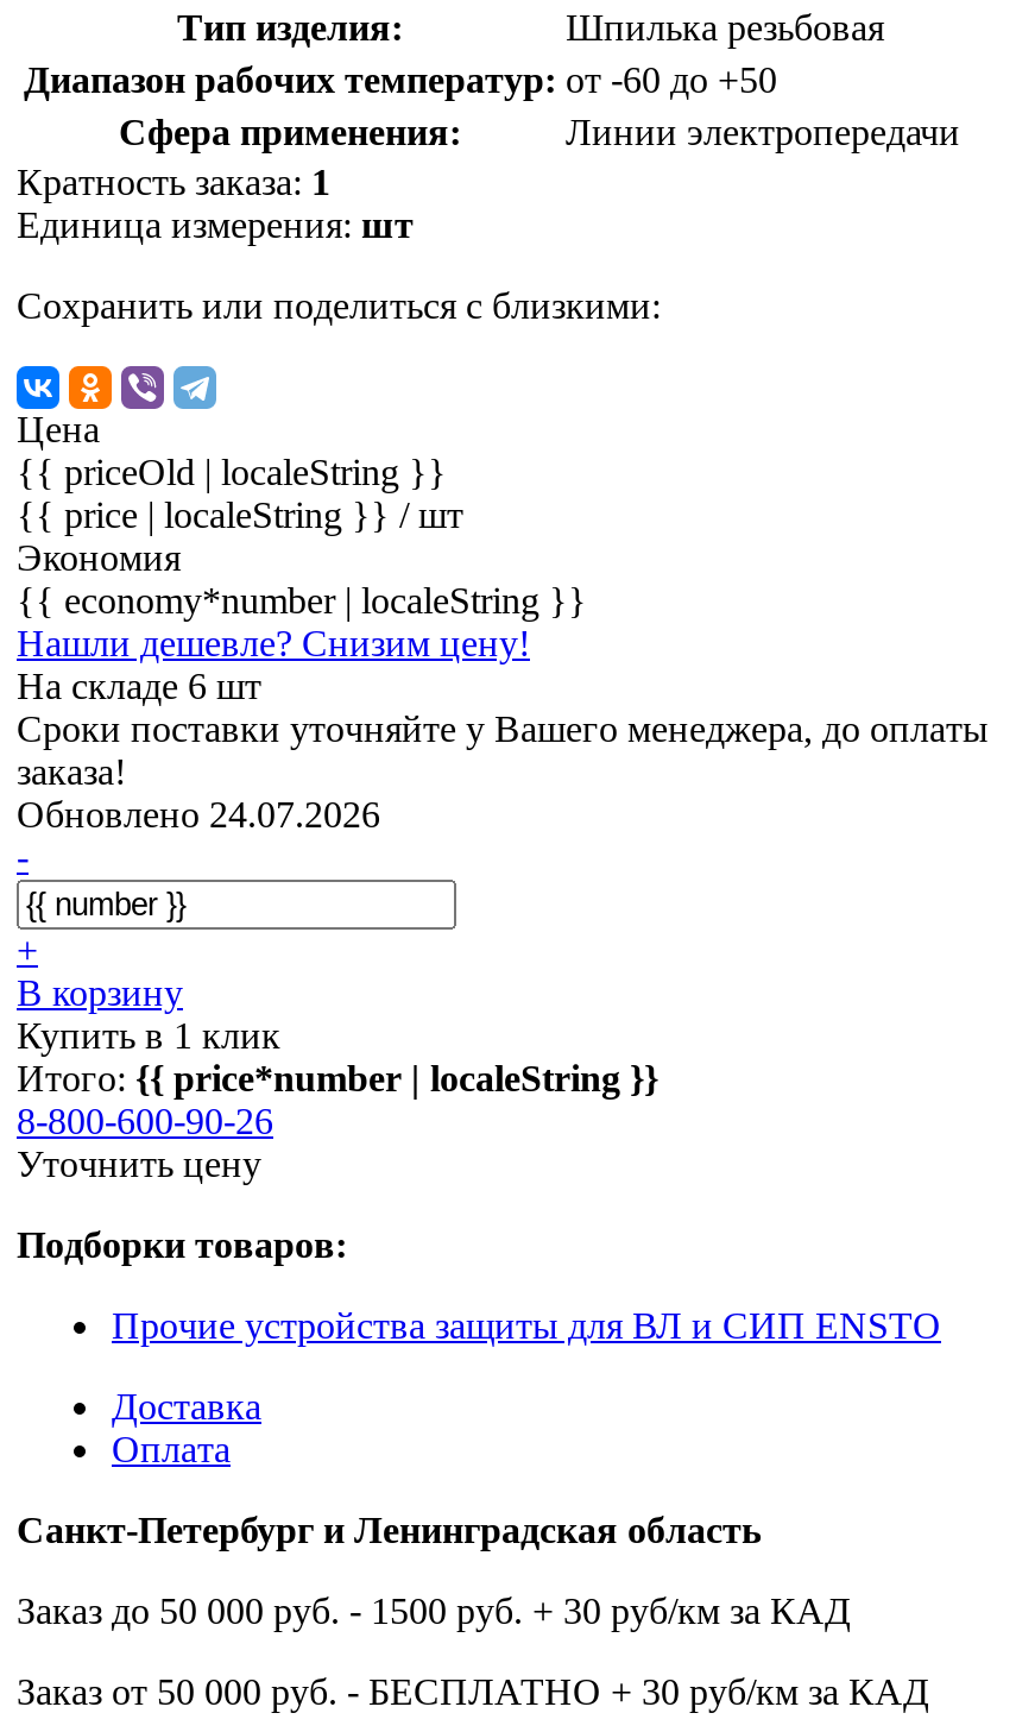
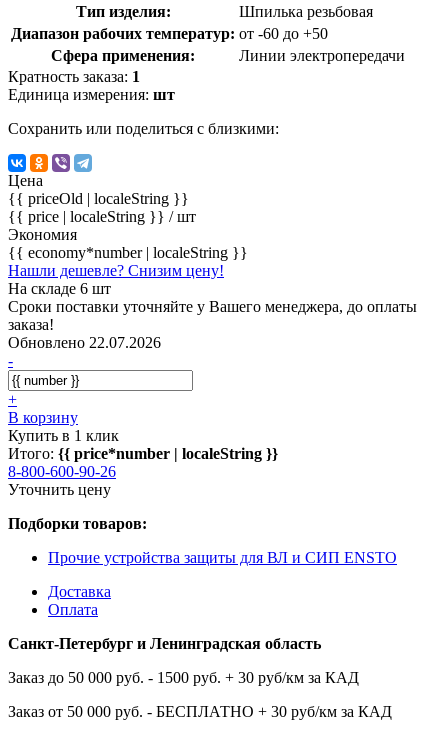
[17,794,380,834] Обновлено 24.07.2026 -> [8,334,161,351] Обновлено 22.07.2026

